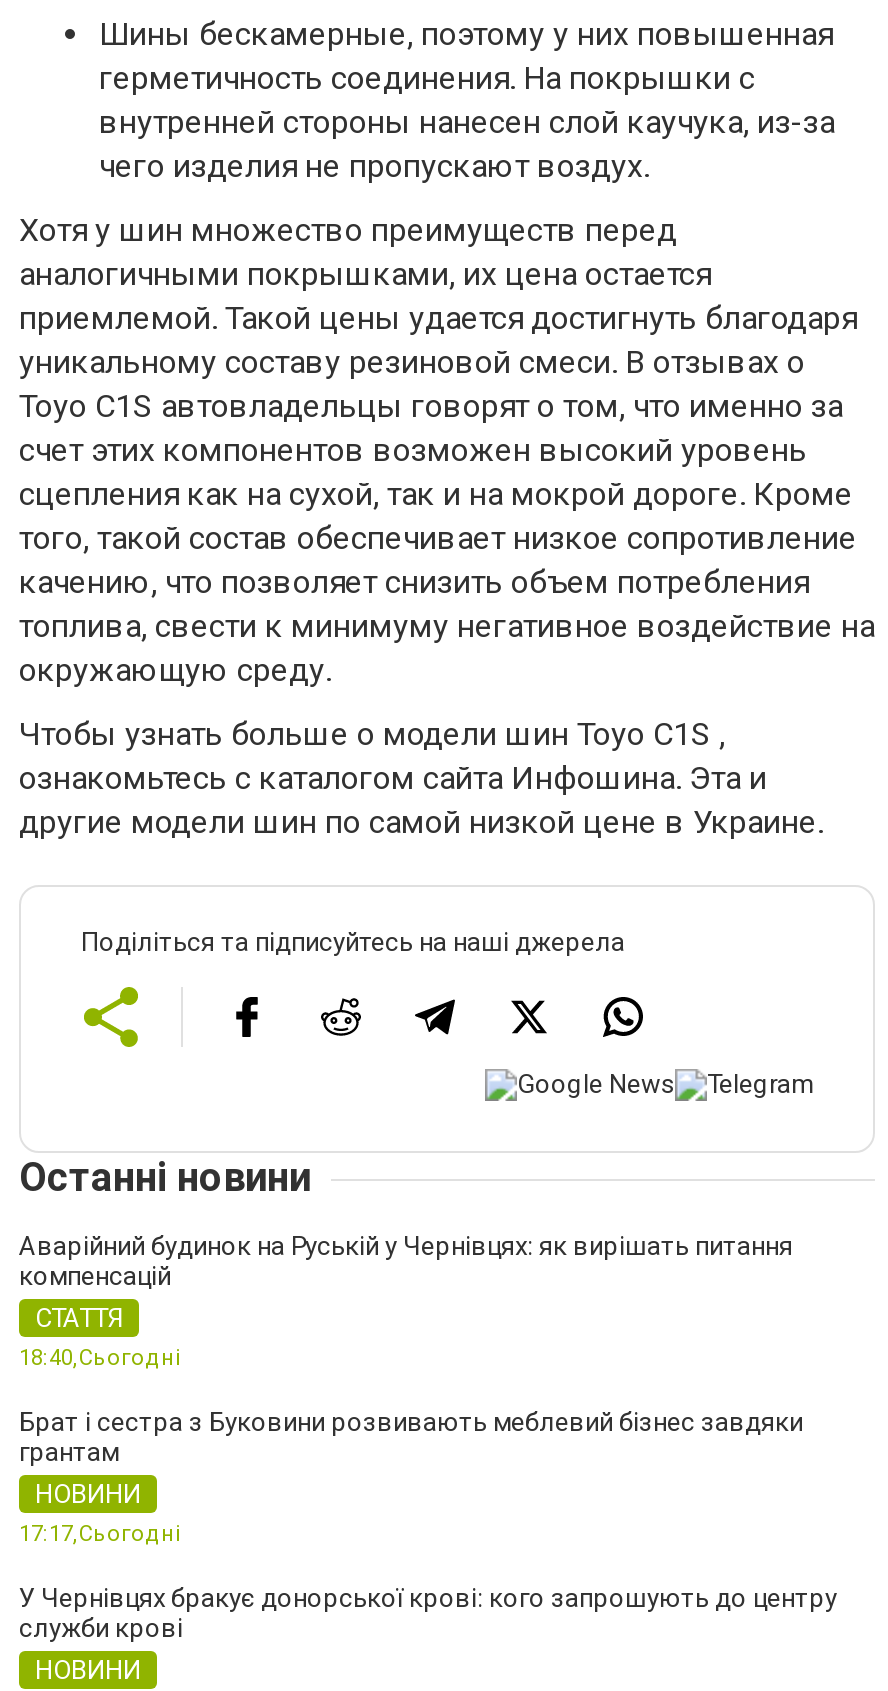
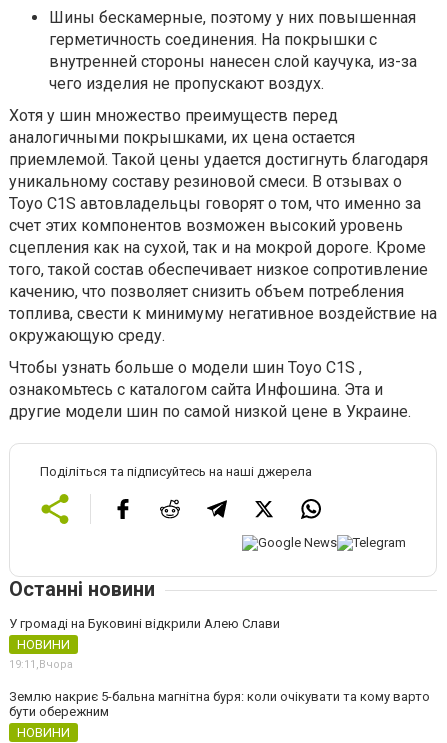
[19,1230,803,1466] Аварійний будинок на Руській у Чернівцях: як вирішать питання | компенсацій | СТАТТЯ | 18:40,Сьогодні | Брат і сестра з Буковини розвивають меблевий бізнес завдяки | грантам -> [9,616,280,631] У громаді на Буковині відкрили Алею Слави
[19,1520,181,1546] 17:17,Сьогодні -> [9,658,73,671] 19:11,Вчора
[19,1582,837,1642] У Чернівцях бракує донорської крові: кого запрошують до центру | служби крові -> [9,689,430,719] Землю накриє 5-бальна магнітна буря: коли очікувати та кому варто | бути обережним

